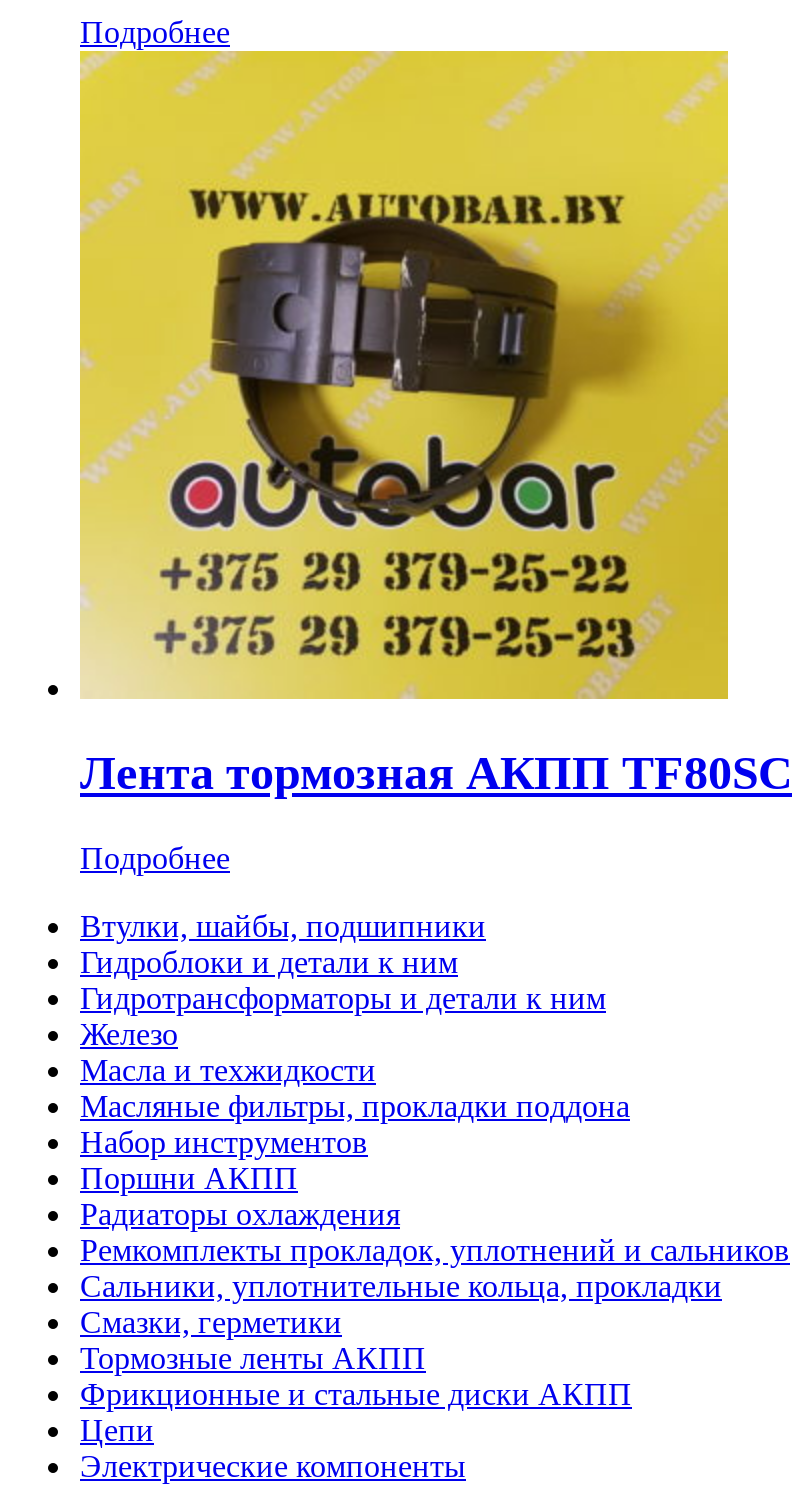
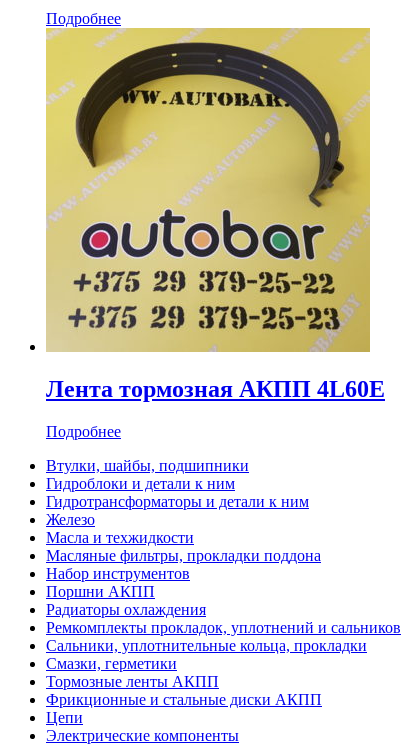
[80,53,792,799] [image] | Лента тормозная АКПП TF80SC -> [46,28,385,402] [image] | Лента тормозная АКПП 4L60E

